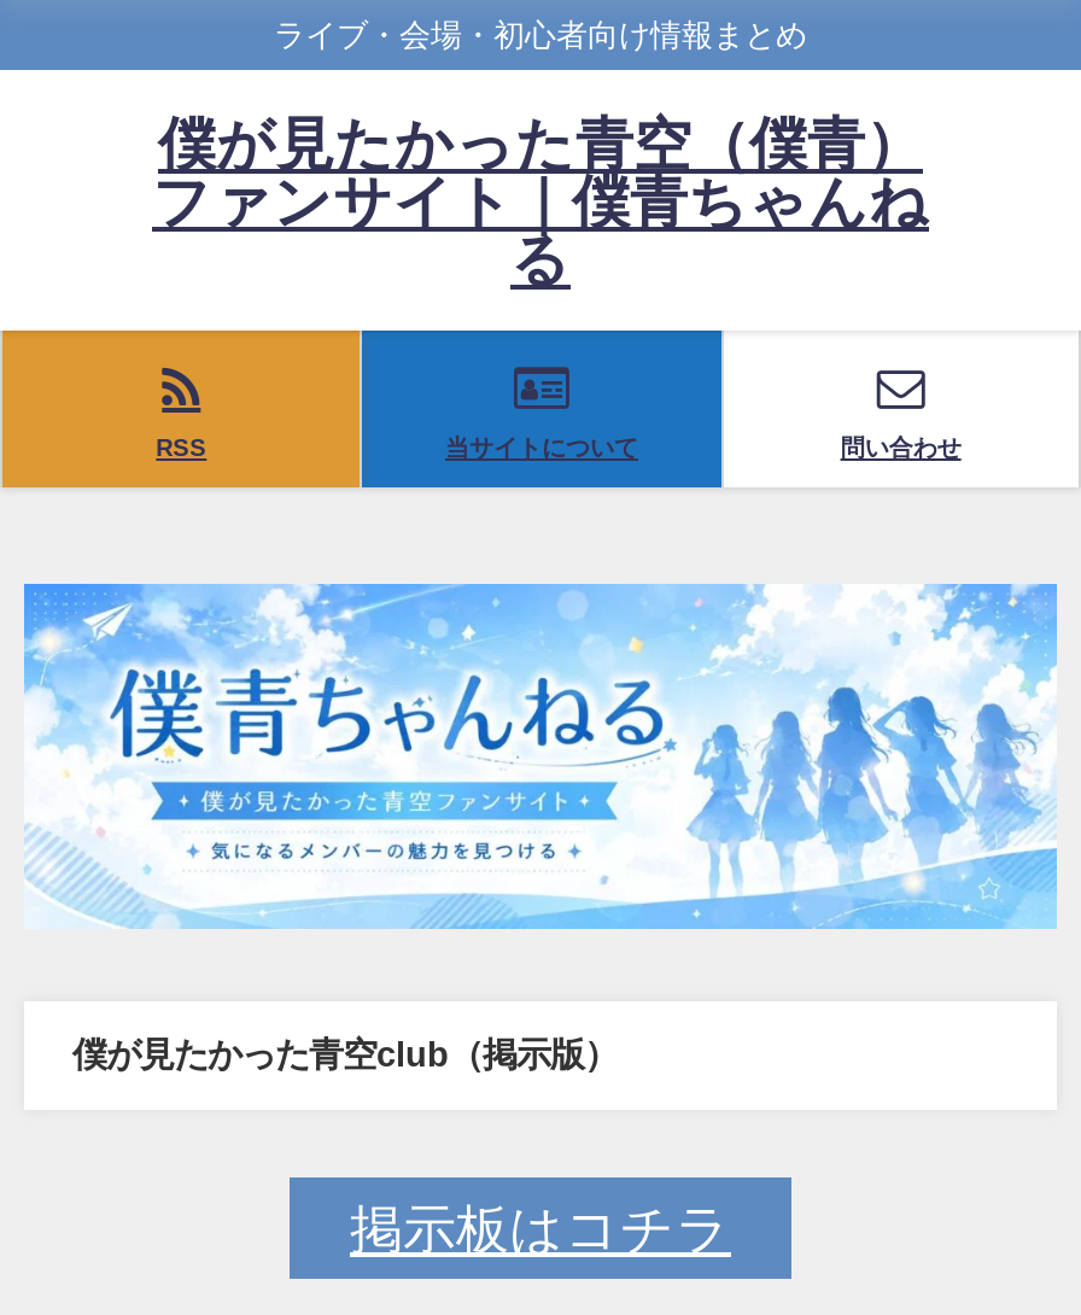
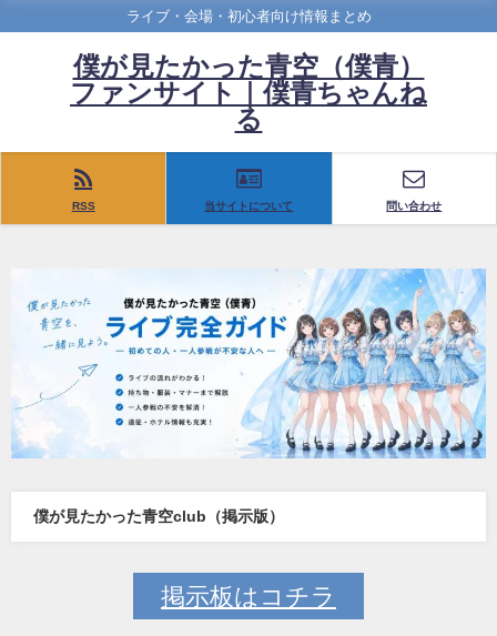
[22,581,1054,931] [image] -> [11,267,486,458] [image]

